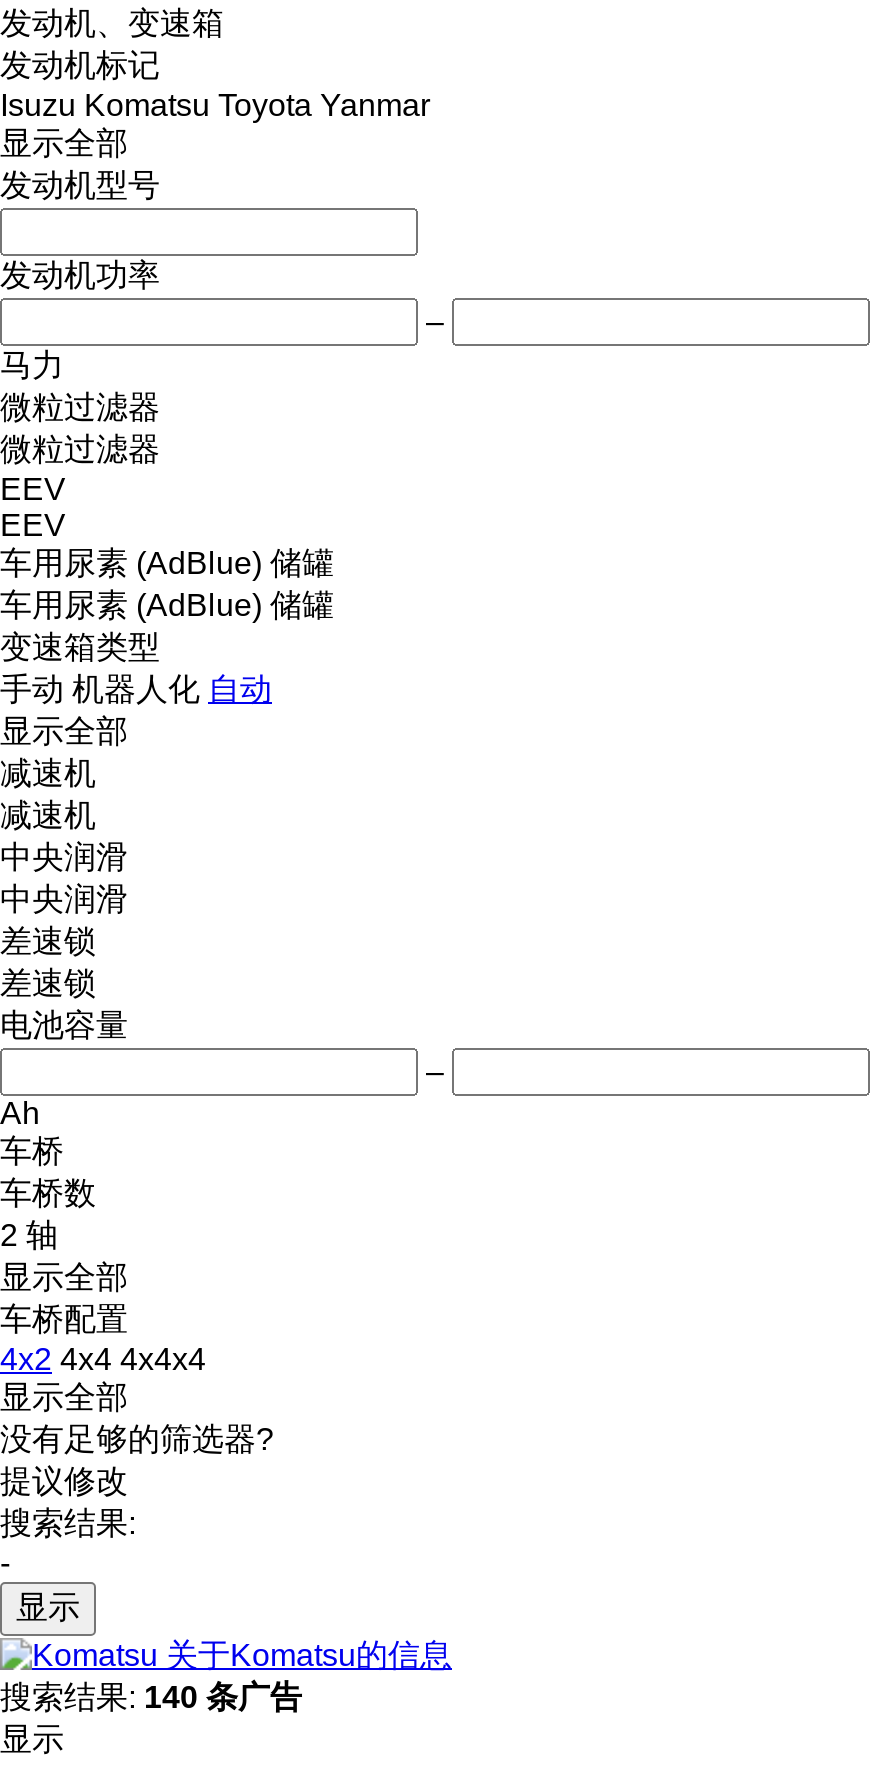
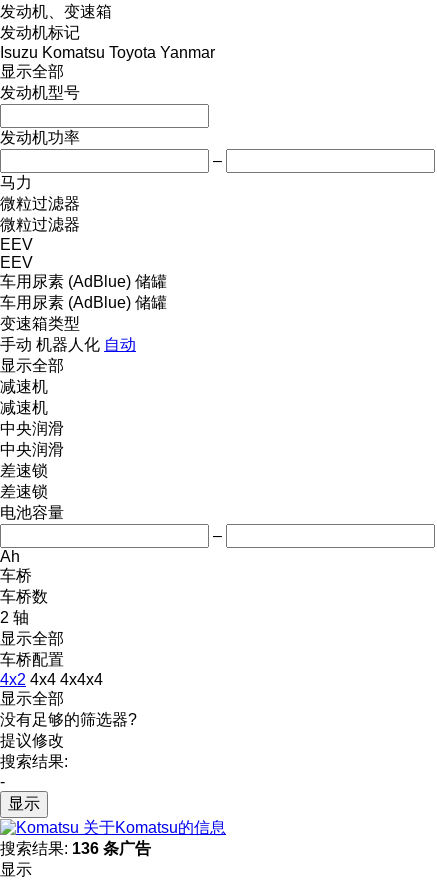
[0,1680,302,1714] 搜索结果: 140 条广告 -> [0,840,151,857] 搜索结果: 136 条广告

